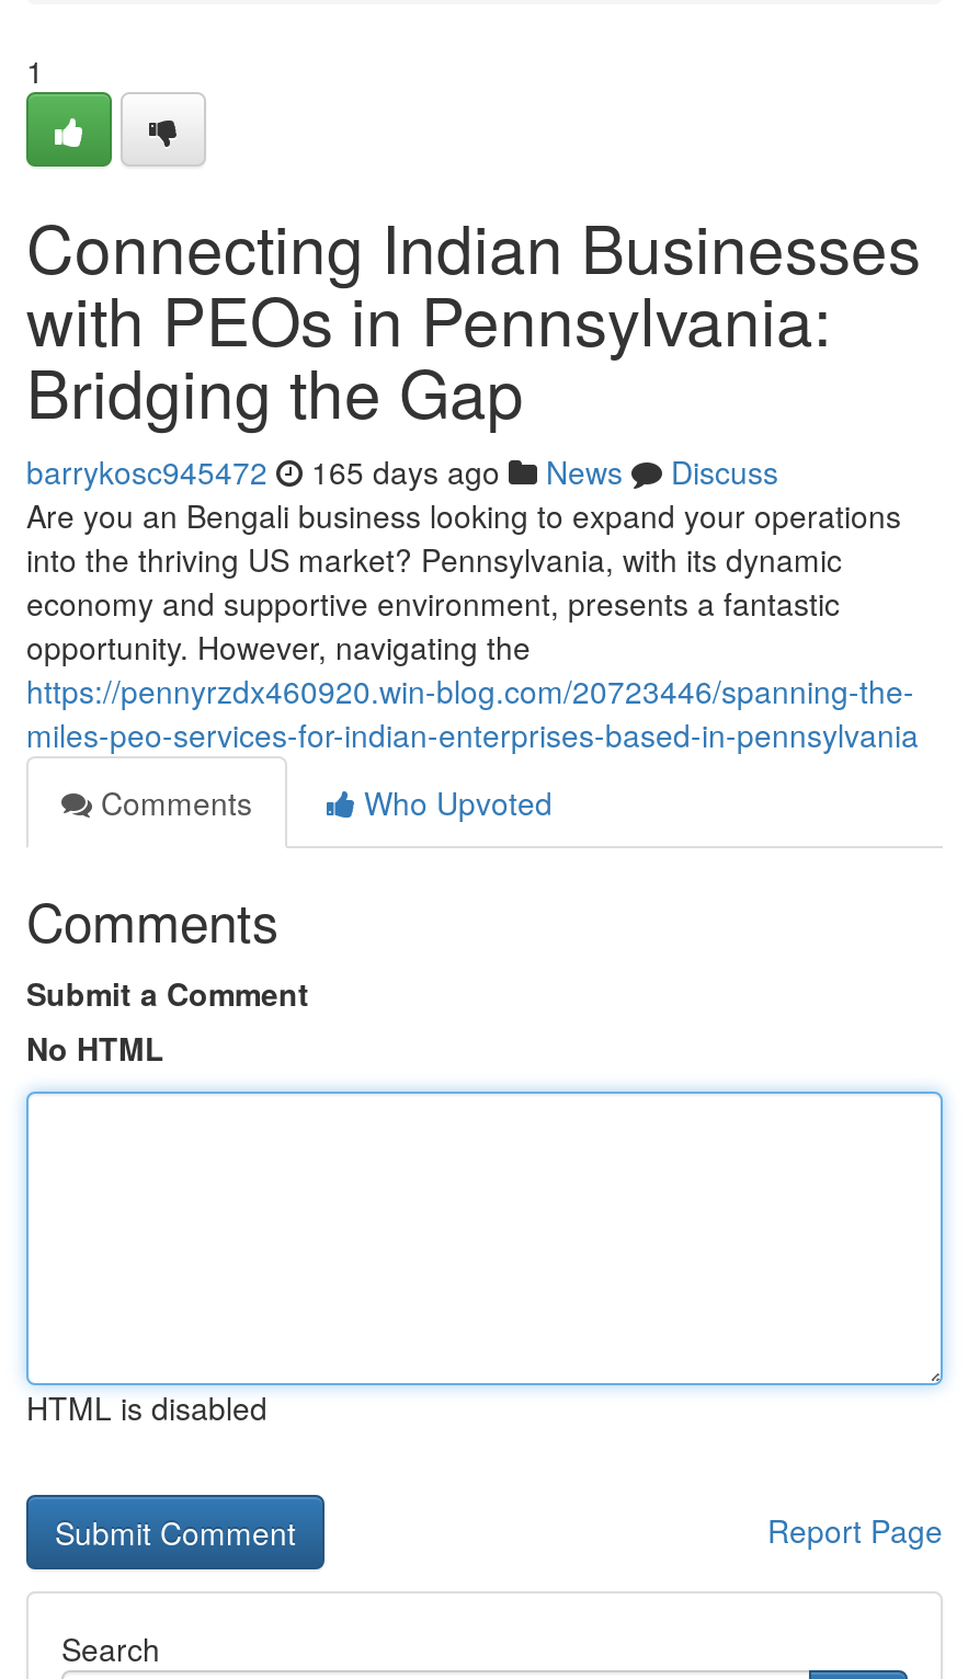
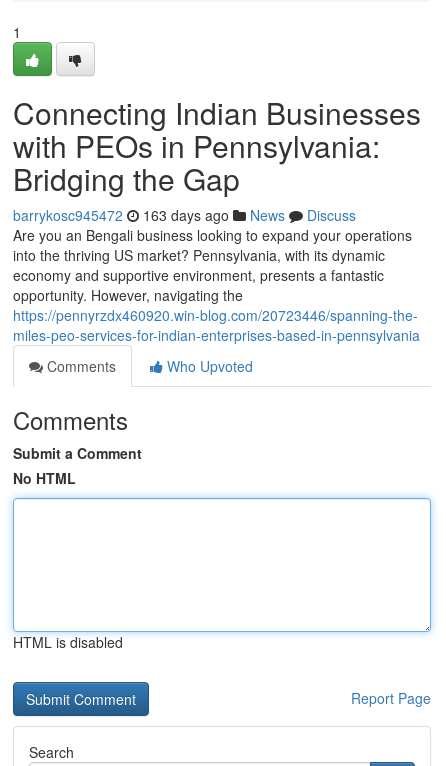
[26,449,778,493] barrykosc945472 165 days ago News Discuss -> [13,205,356,225] barrykosc945472 163 days ago News Discuss

